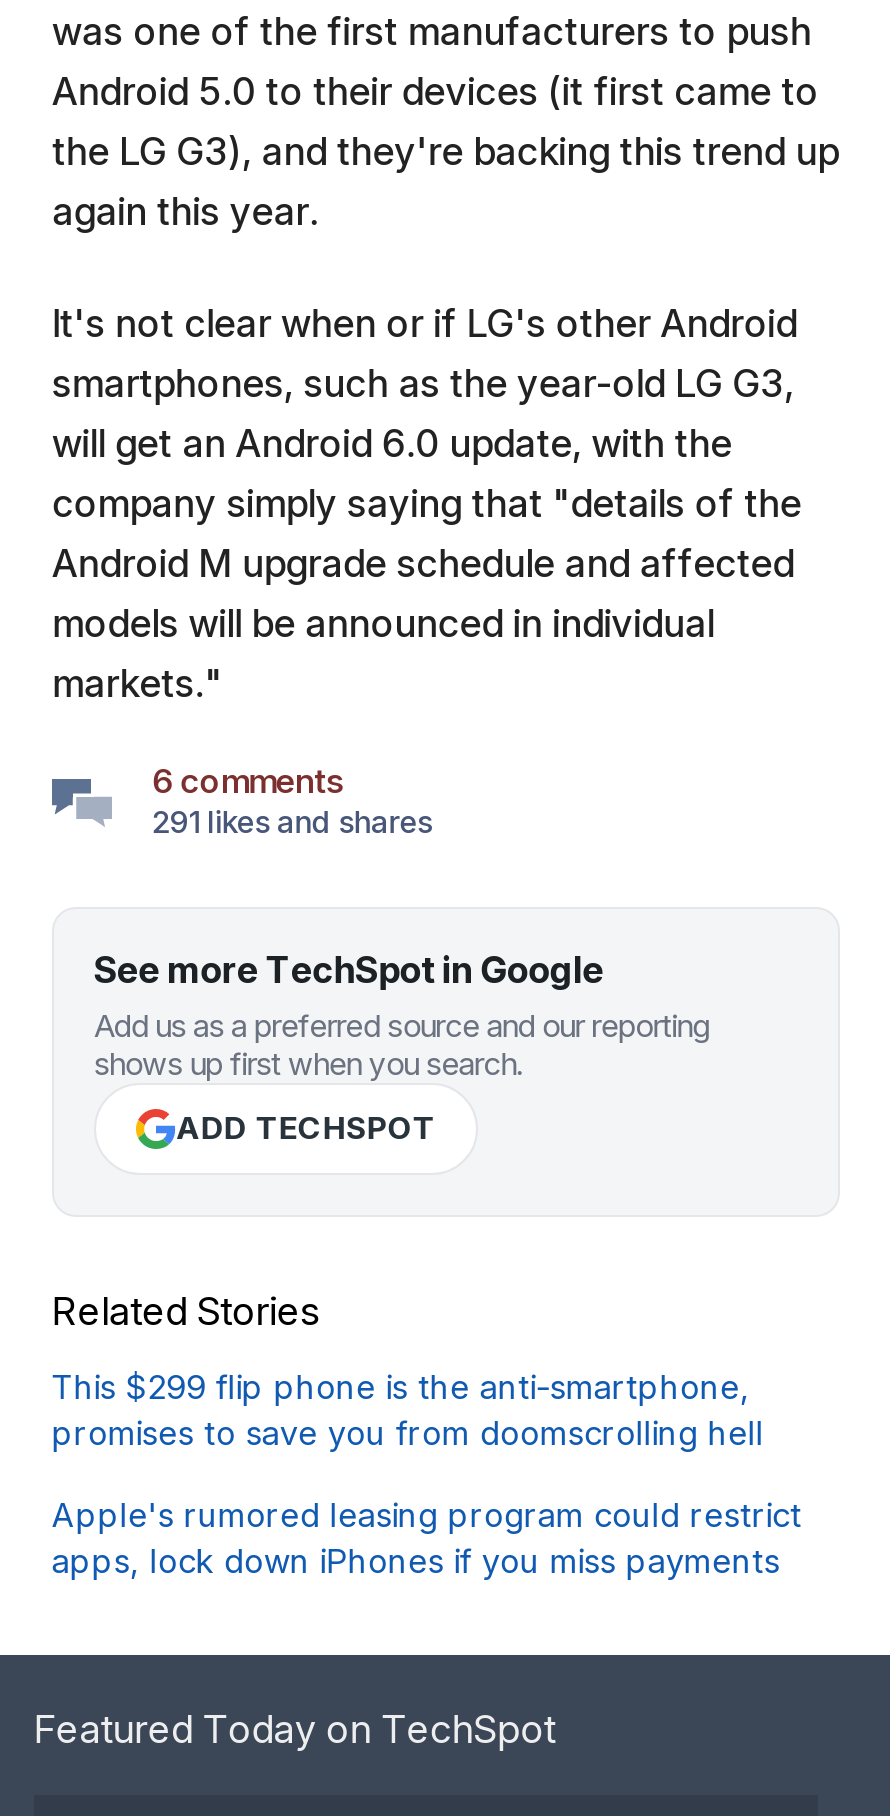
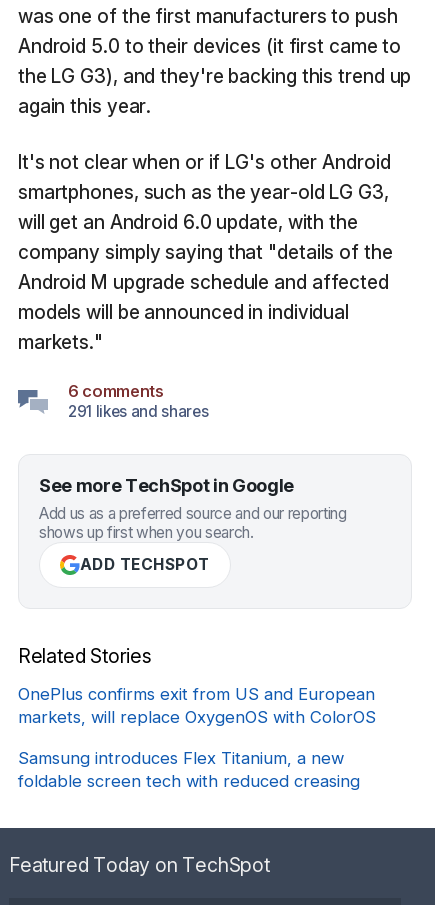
[52,1367,764,1453] This $299 flip phone is the anti-smartphone, | promises to save you from doomscrolling hell -> [18,684,376,727] OnePlus confirms exit from US and European | markets, will replace OxygenOS with ColorOS
[52,1495,802,1581] Apple's rumored leasing program could restrict | apps, lock down iPhones if you miss payments -> [18,748,360,791] Samsung introduces Flex Titanium, a new | foldable screen tech with reduced creasing

